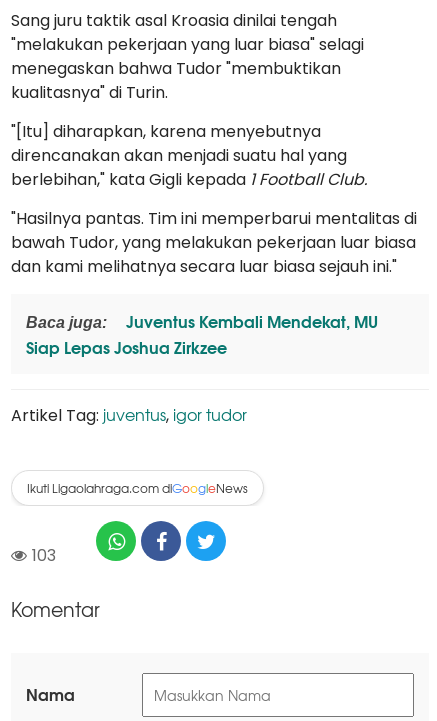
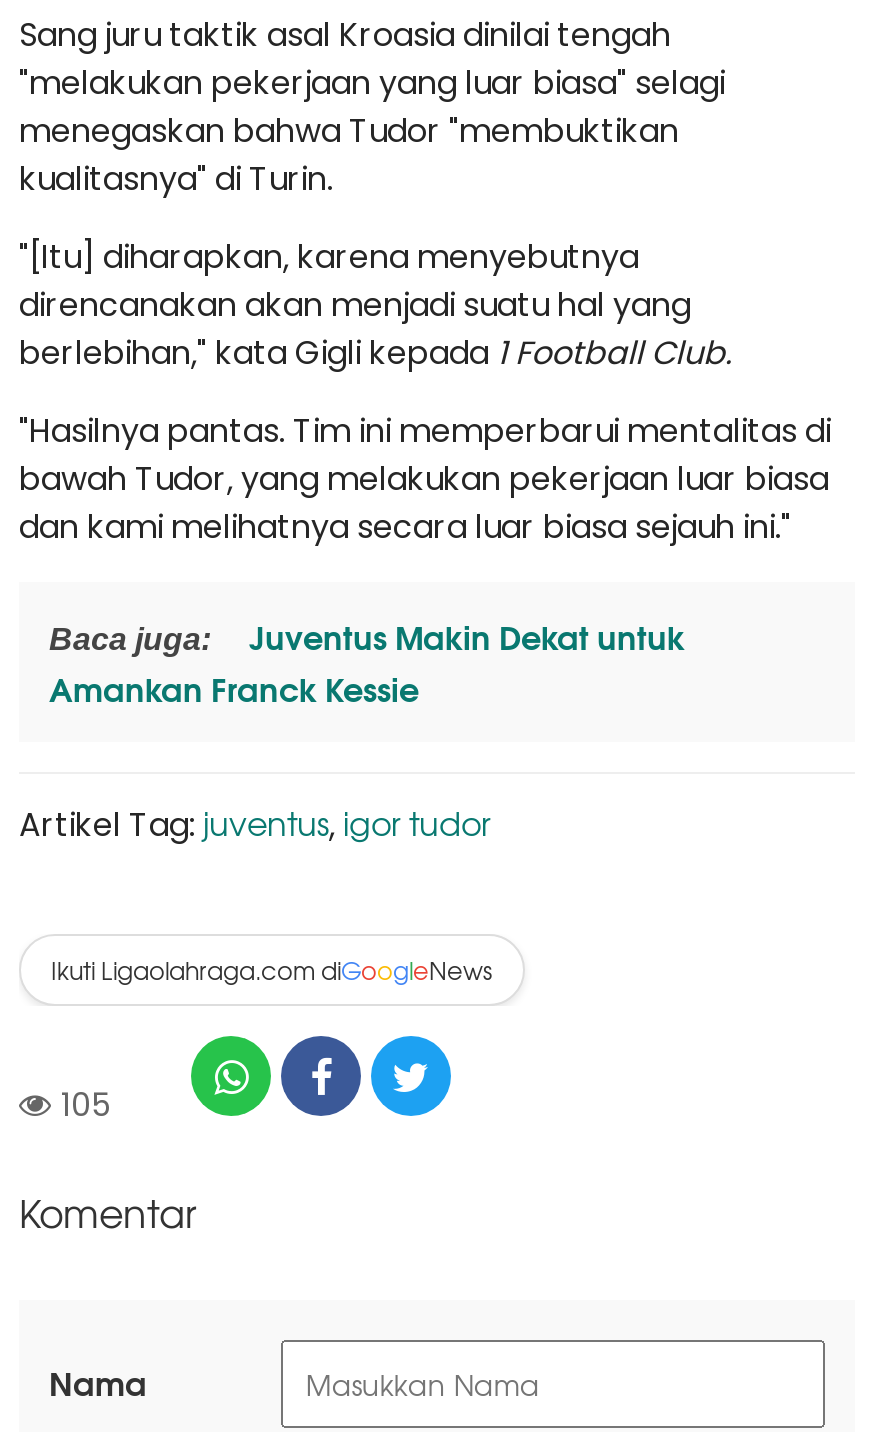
[26,308,378,359] Juventus Kembali Mendekat, MU | Siap Lepas Joshua Zirkzee -> [49,610,685,712] Juventus Makin Dekat untuk | Amankan Franck Kessie
[32,547,56,563] 103 -> [61,1088,111,1120] 105

